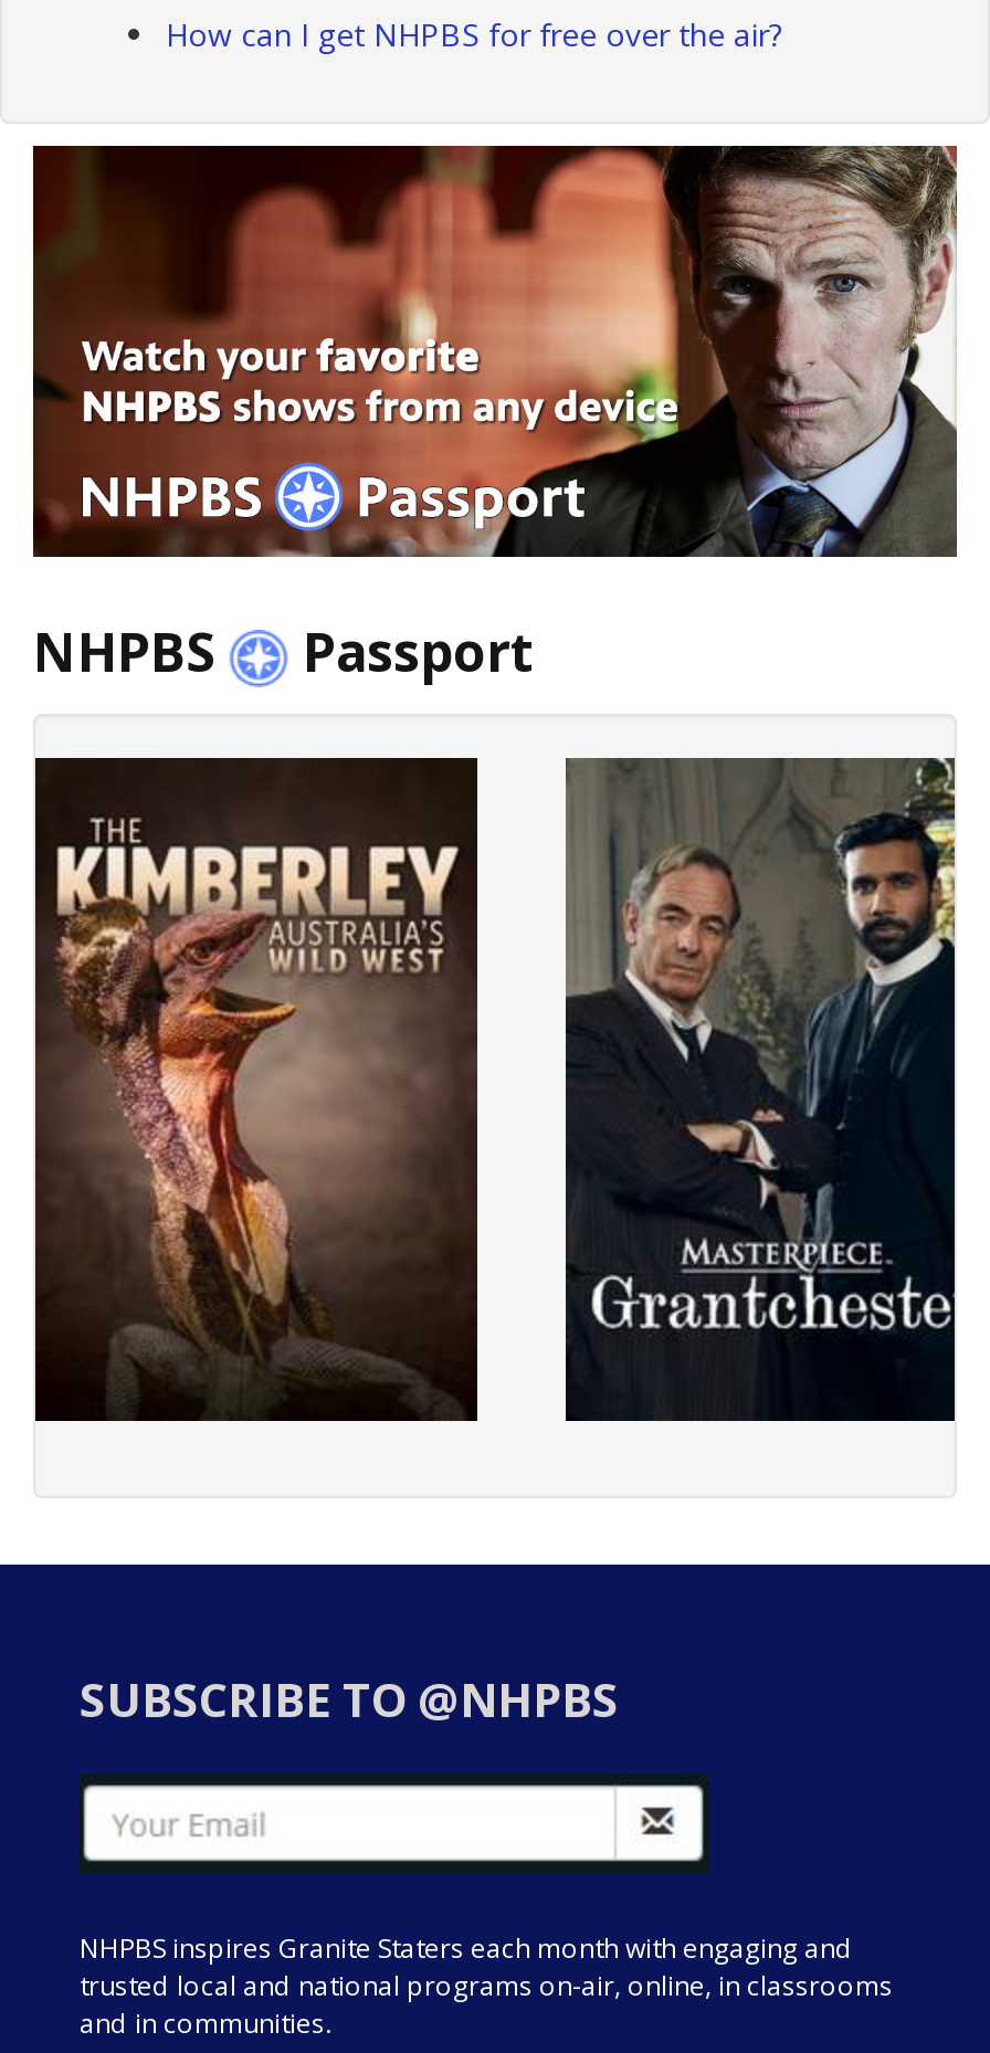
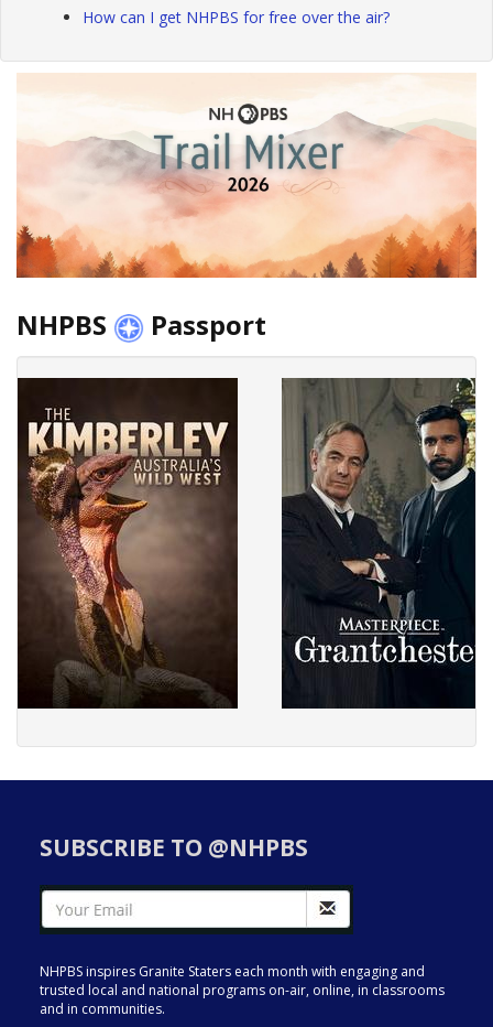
[31,144,959,559] [image] -> [15,73,478,279] [image]

